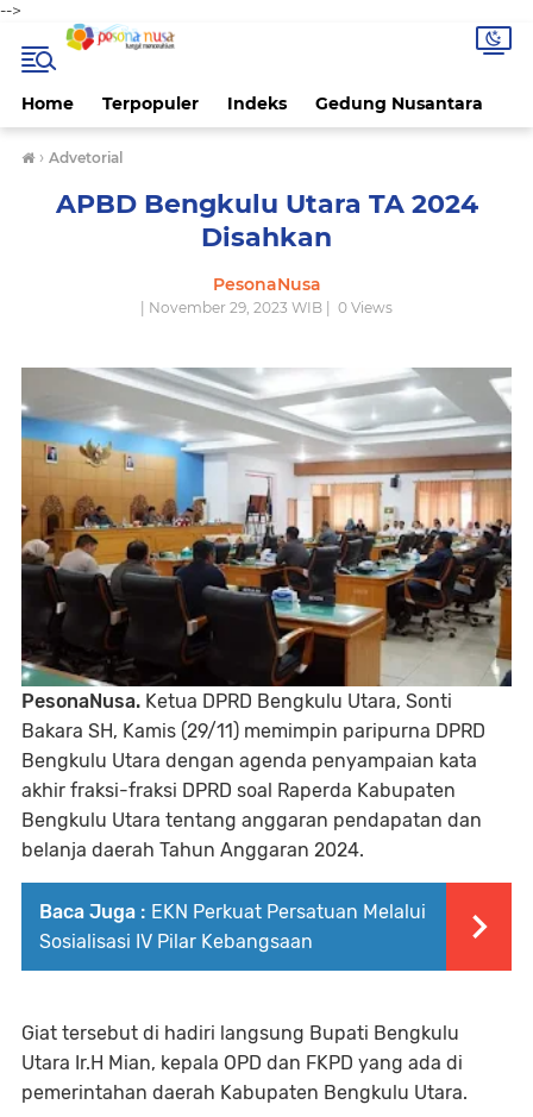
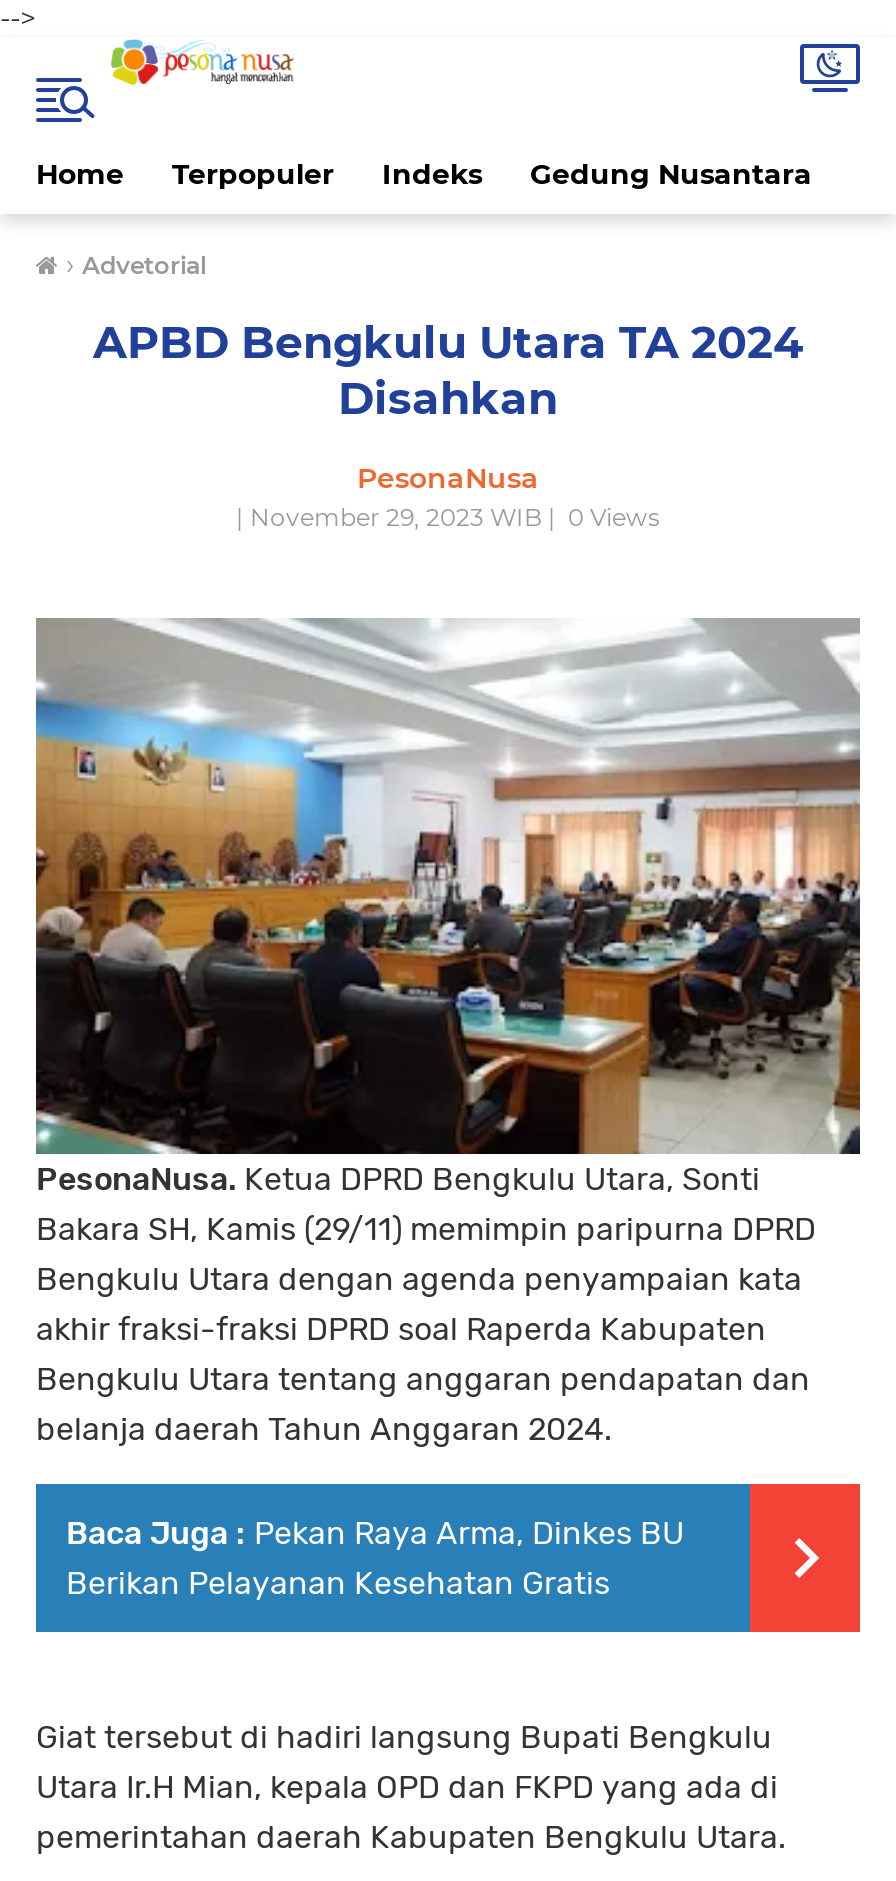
[39,900,426,953] Baca Juga : EKN Perkuat Persatuan Melalui | Sosialisasi IV Pilar Kebangsaan -> [66,1514,684,1602] Baca Juga : Pekan Raya Arma, Dinkes BU | Berikan Pelayanan Kesehatan Gratis

